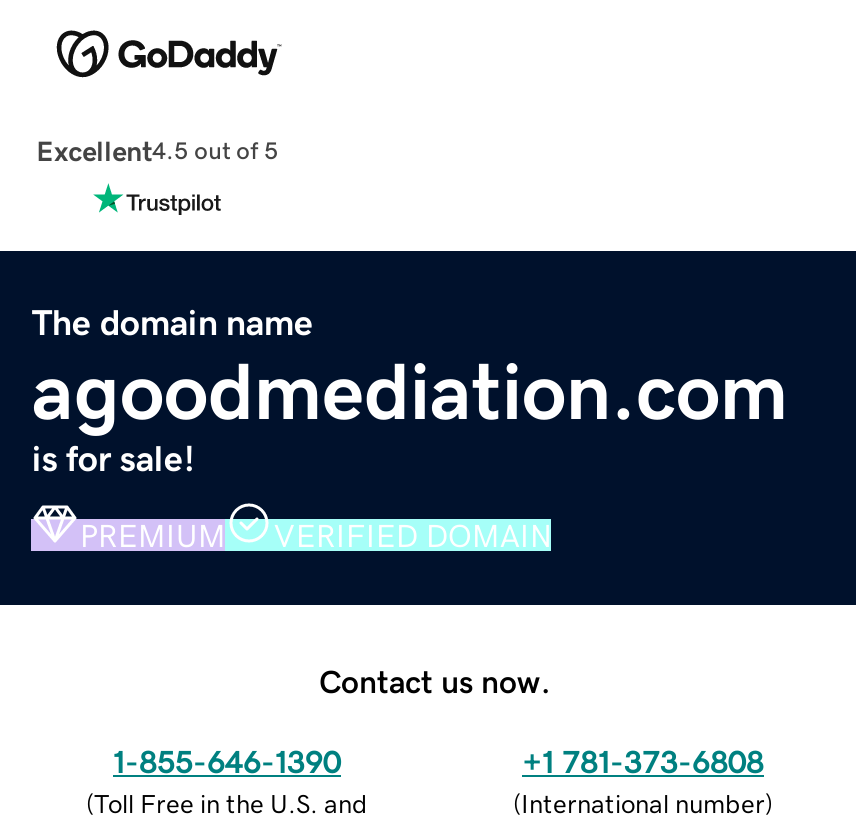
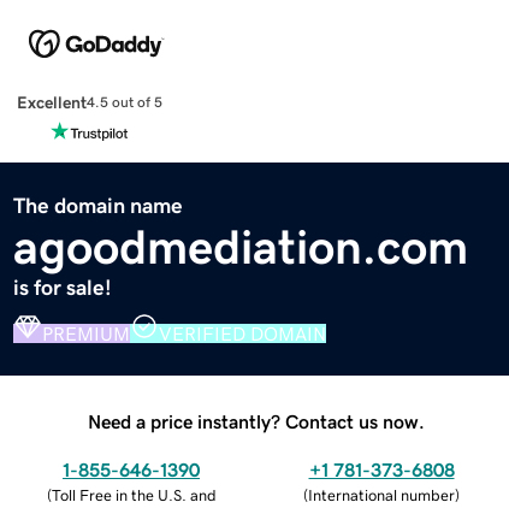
[319,664,551,696] Contact us now. -> [88,411,425,430] Need a price instantly? Contact us now.

